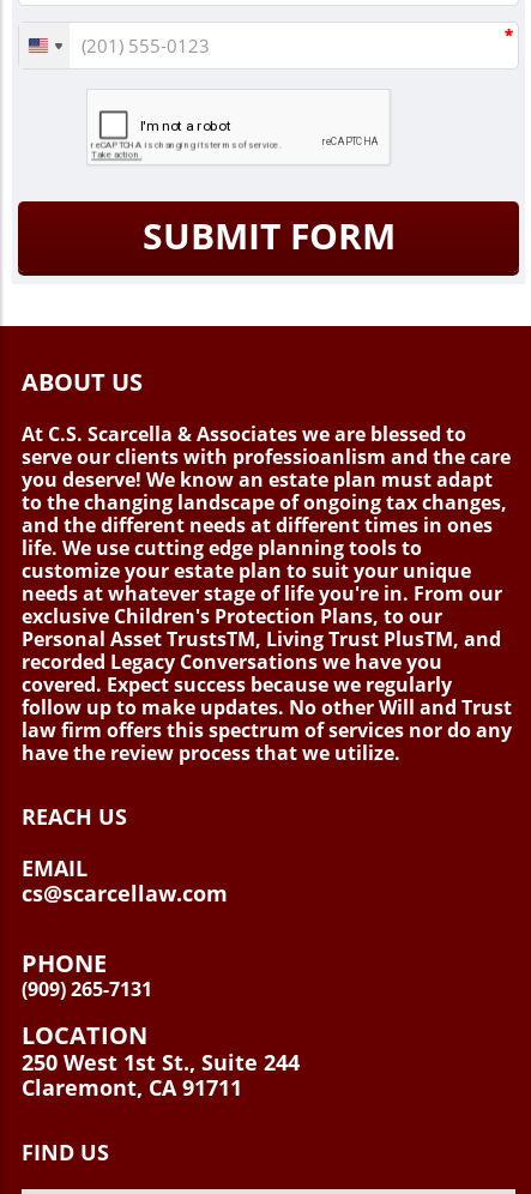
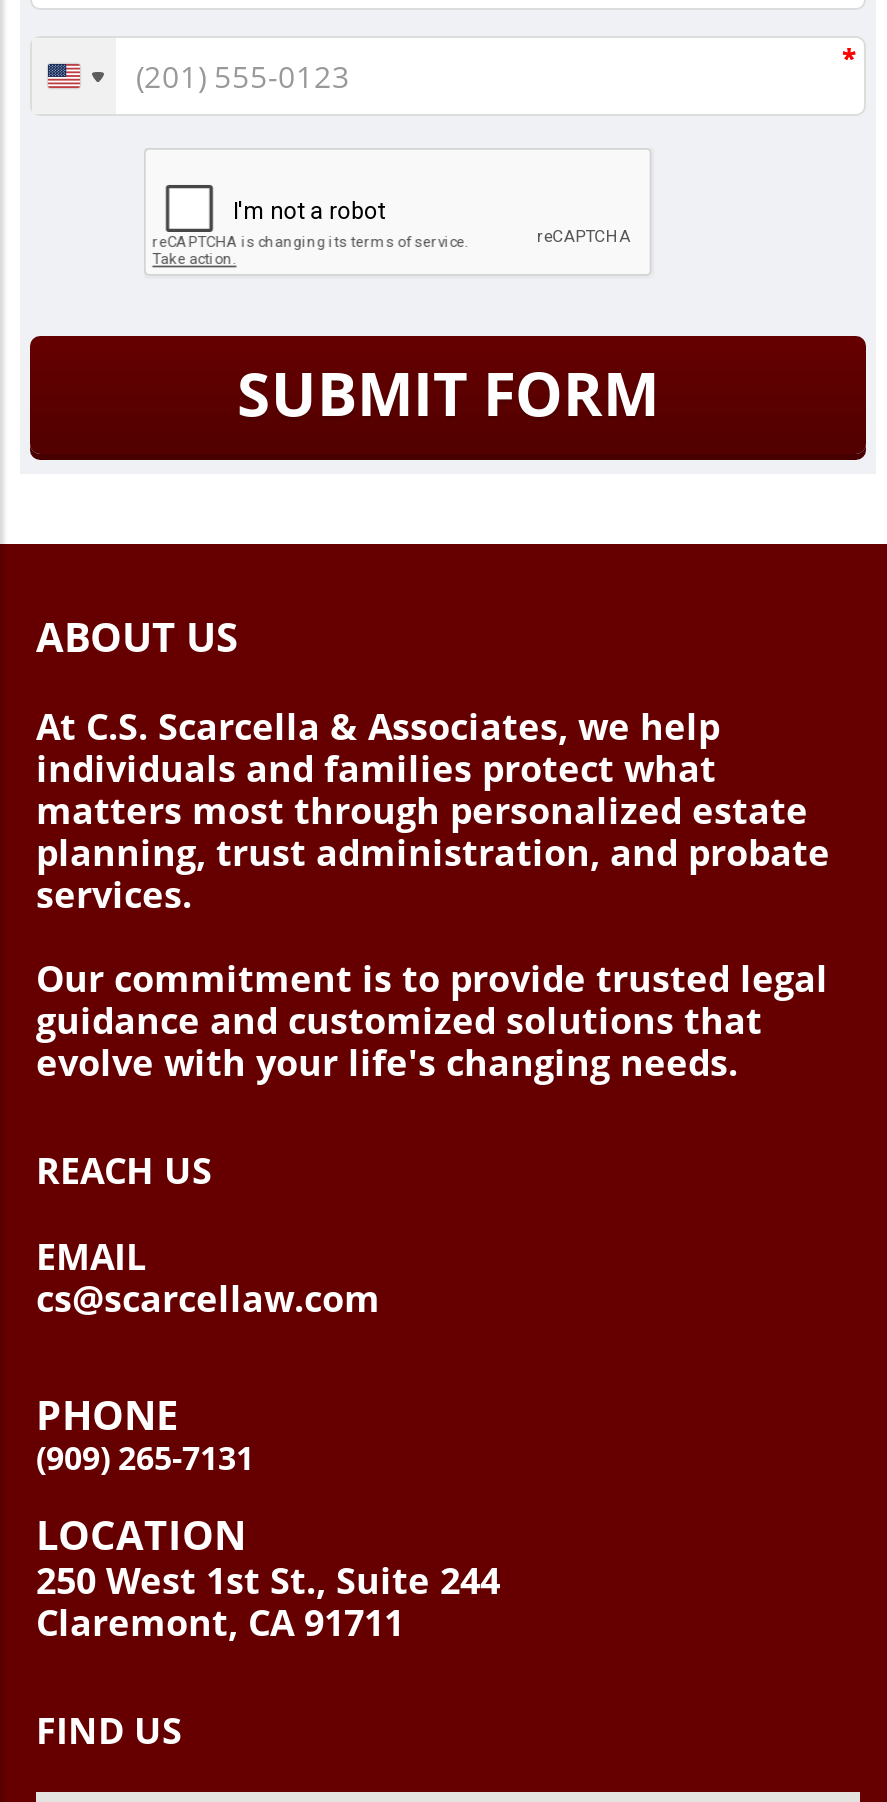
[22,421,512,767] At C.S. Scarcella & Associates we are blessed to | serve our clients with professioanlism and the care | you deserve! We know an estate plan must adapt | to the changing landscape of ongoing tax changes, | and the different needs at different times in ones | life. We use cutting edge planning tools to | customize your estate plan to suit your unique | needs at whatever stage of life you're in. From our | exclusive Children's Protection Plans, to our | Personal Asset TrustsTM, Living Trust PlusTM, and | recorded Legacy Conversations we have you | covered. Expect success because we regularly | follow up to make updates. No other Will and Trust | law firm offers this spectrum of services nor do any | have the review process that we utilize. -> [36,703,830,1087] At C.S. Scarcella & Associates, we help | individuals and families protect what | matters most through personalized estate | planning, trust administration, and probate | services. | Our commitment is to provide trusted legal | guidance and customized solutions that | evolve with your life's changing needs.

